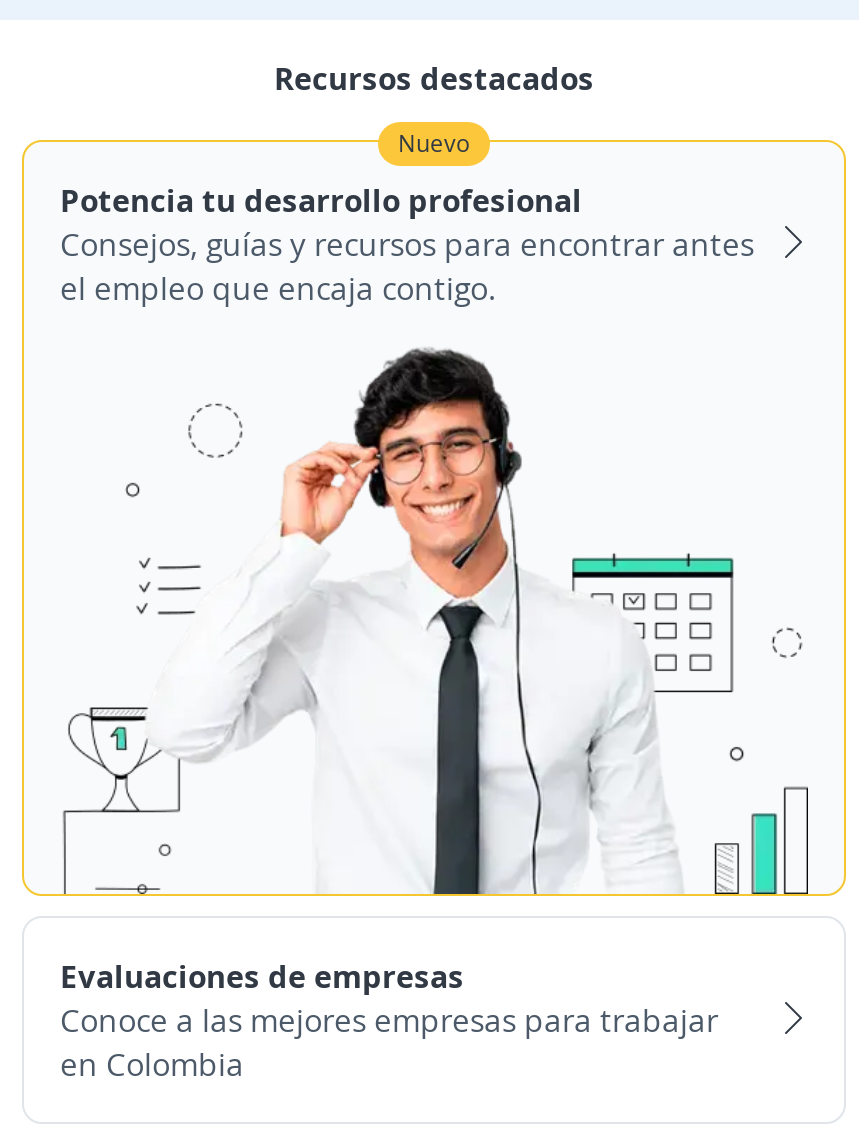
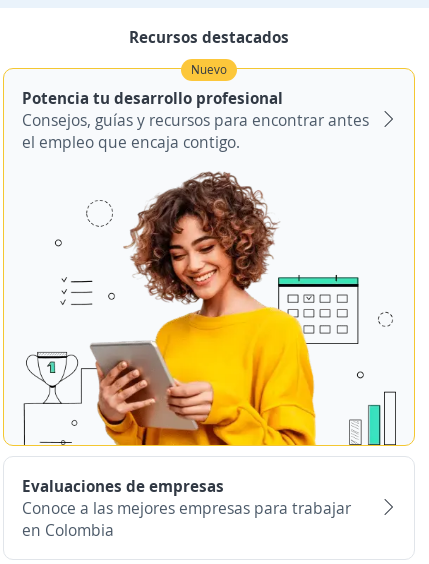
[170,350,678,896] [image] -> [65,172,319,446] [image]

